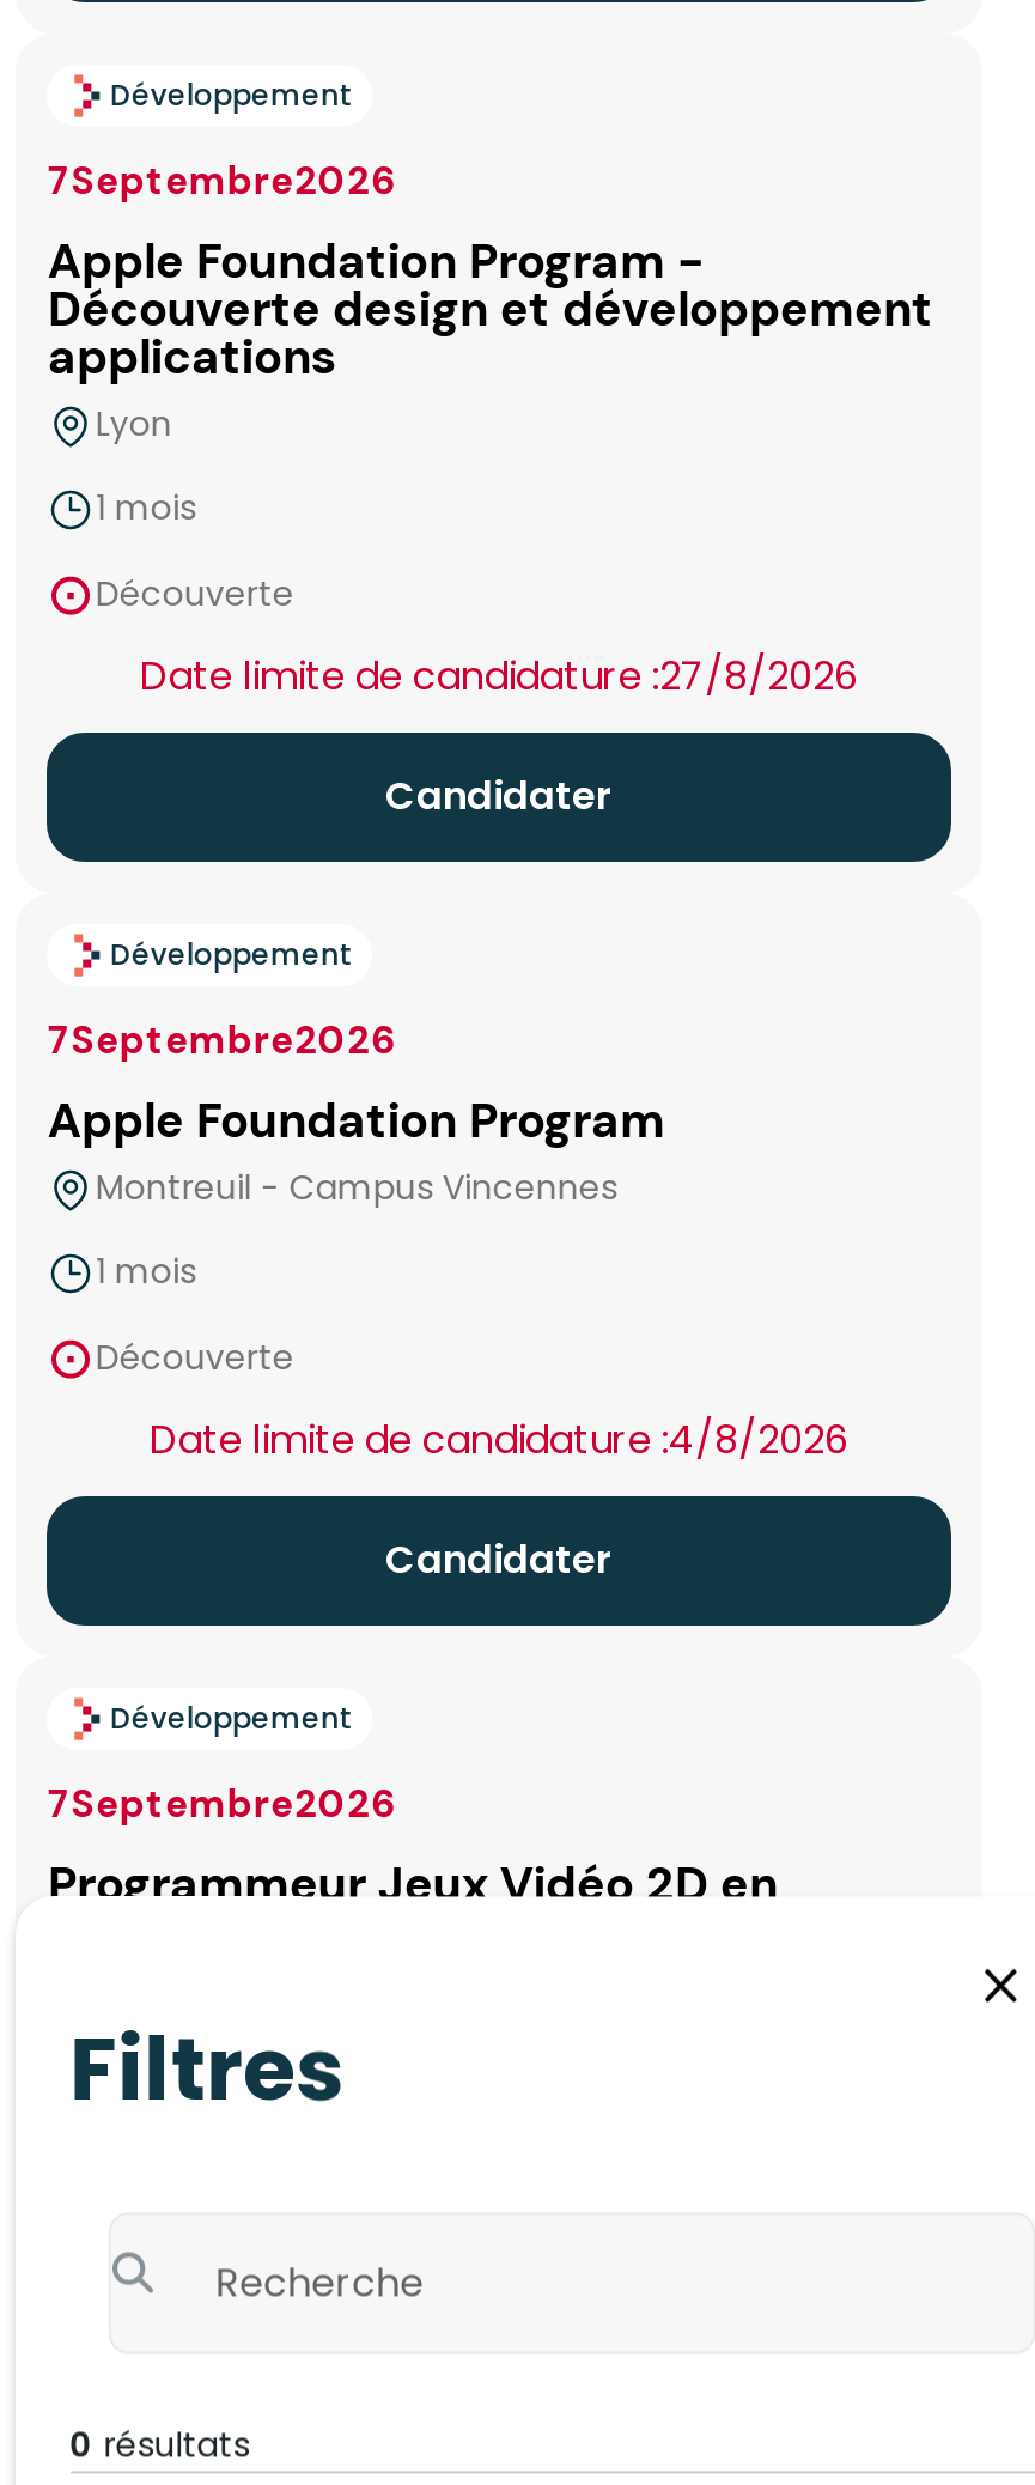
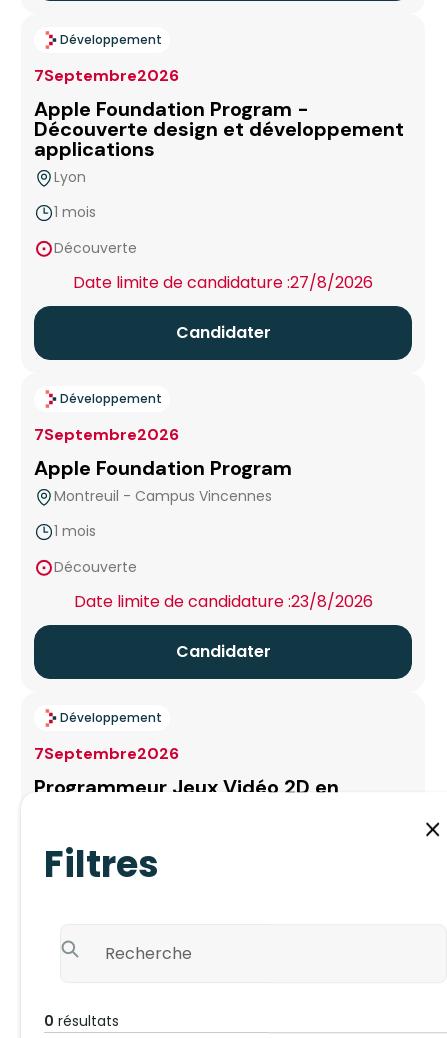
[150,1413,848,1468] Date limite de candidature : 4/8/2026 -> [73,590,372,613] Date limite de candidature : 23/8/2026

